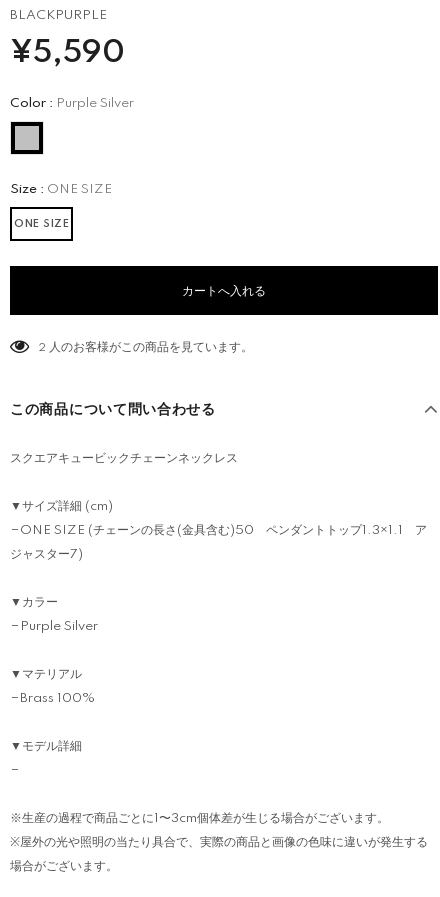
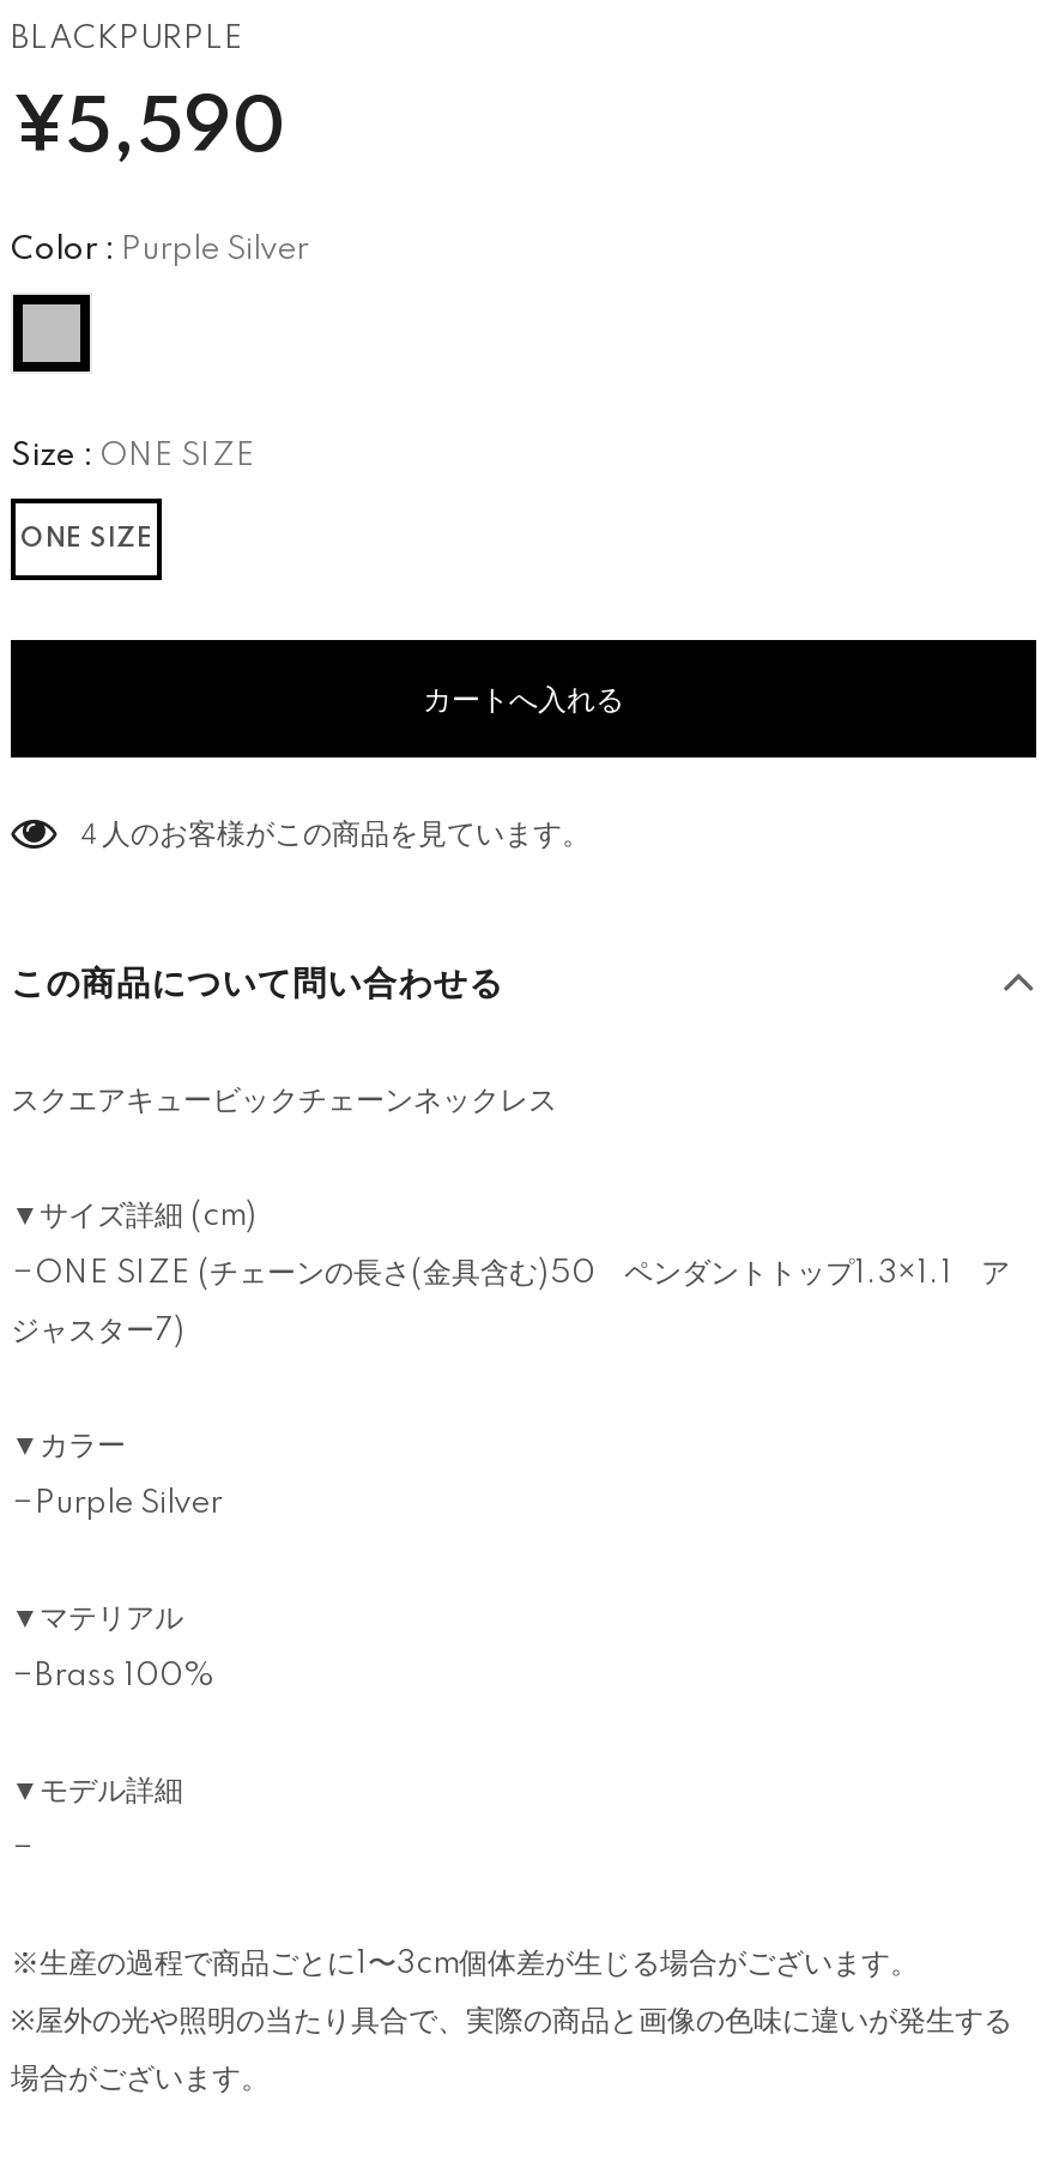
[39,341,253,354] 2 人のお客様がこの商品を見ています。 -> [80,821,591,852] 4 人のお客様がこの商品を見ています。

